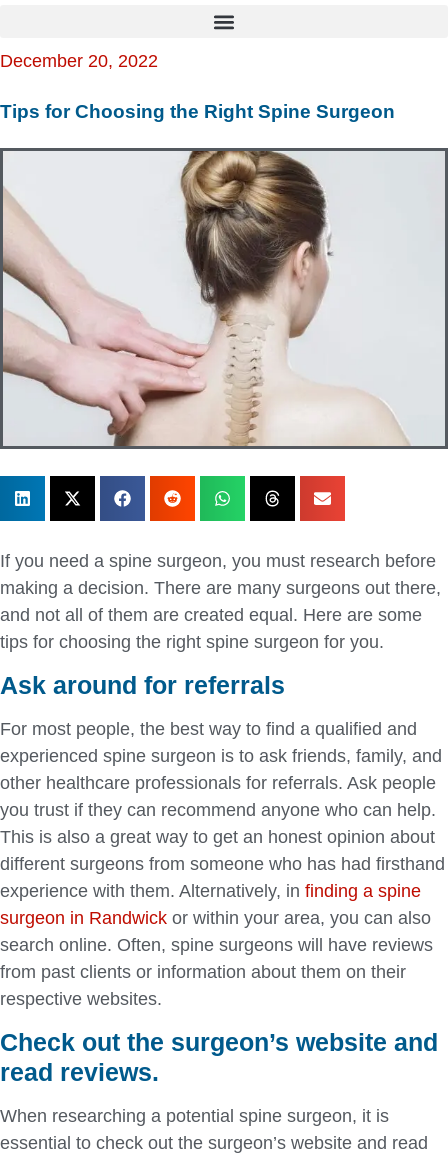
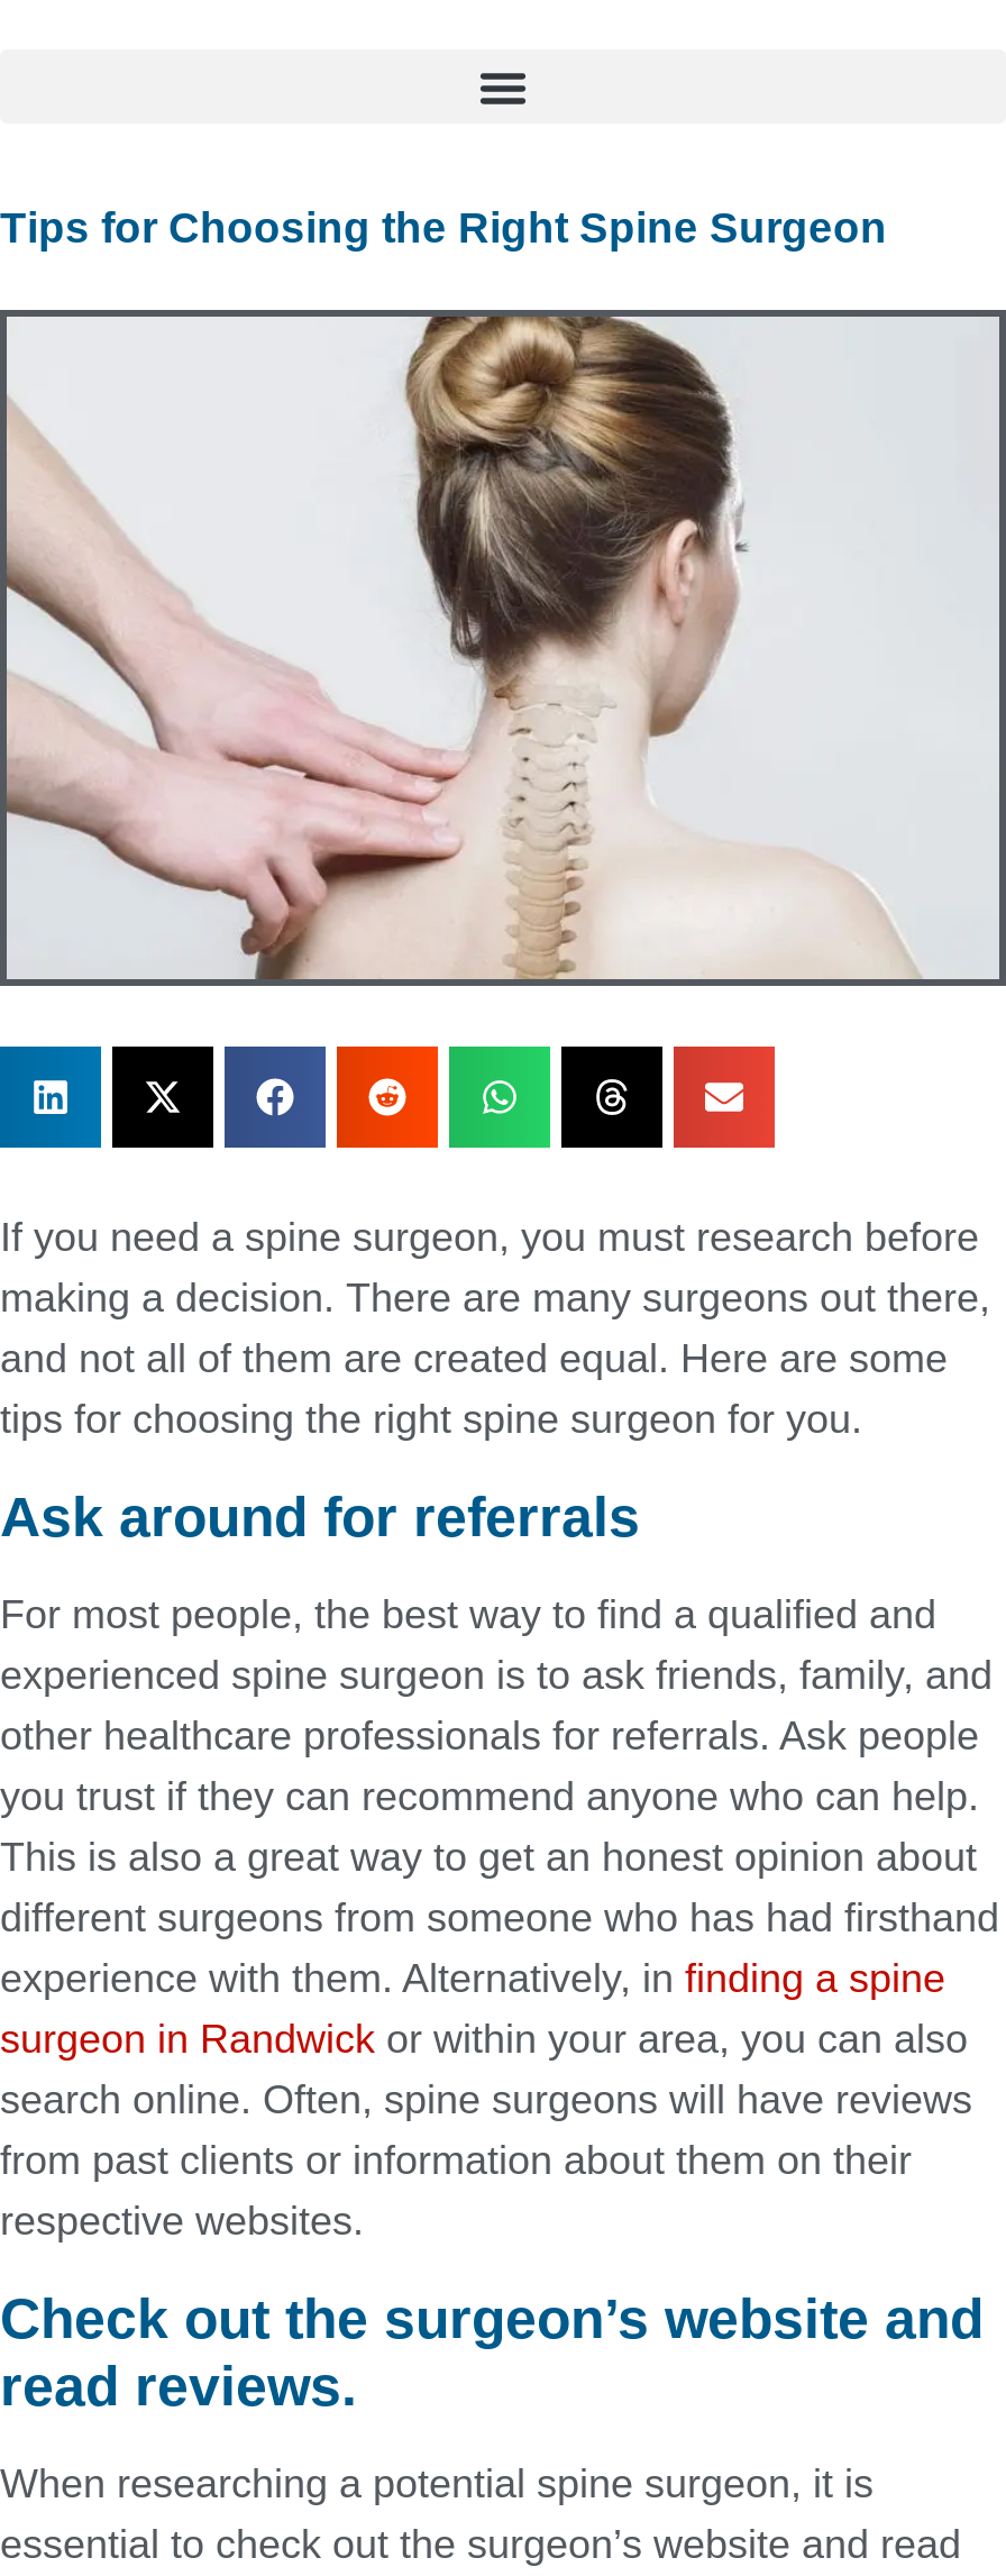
[0,51,158,71] December 20, 2022 -> none

